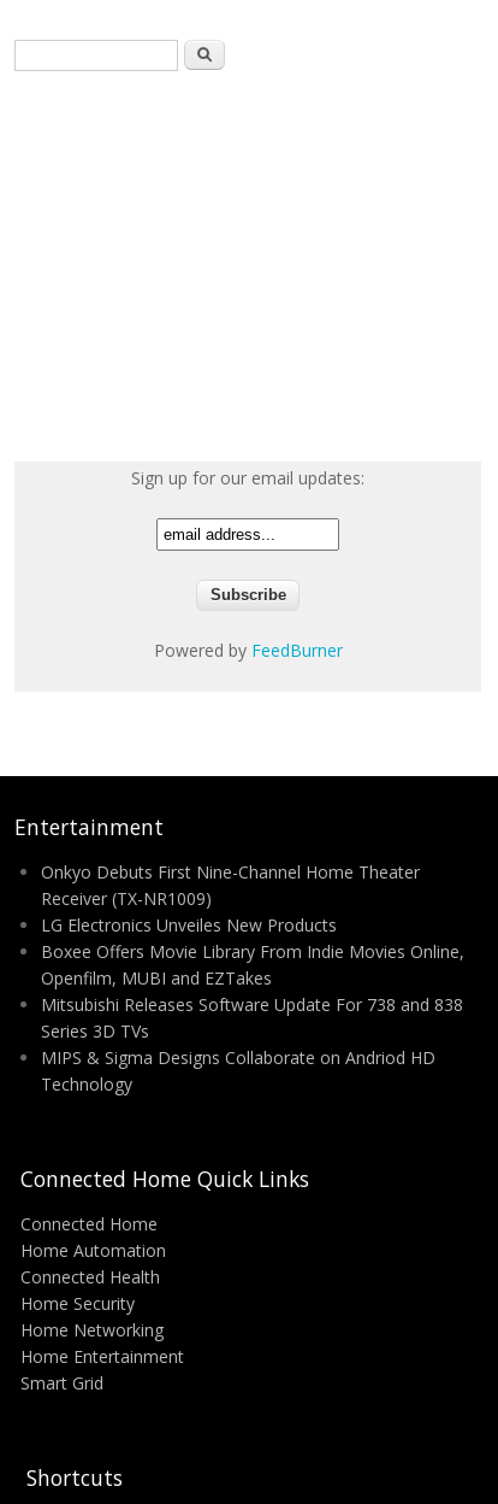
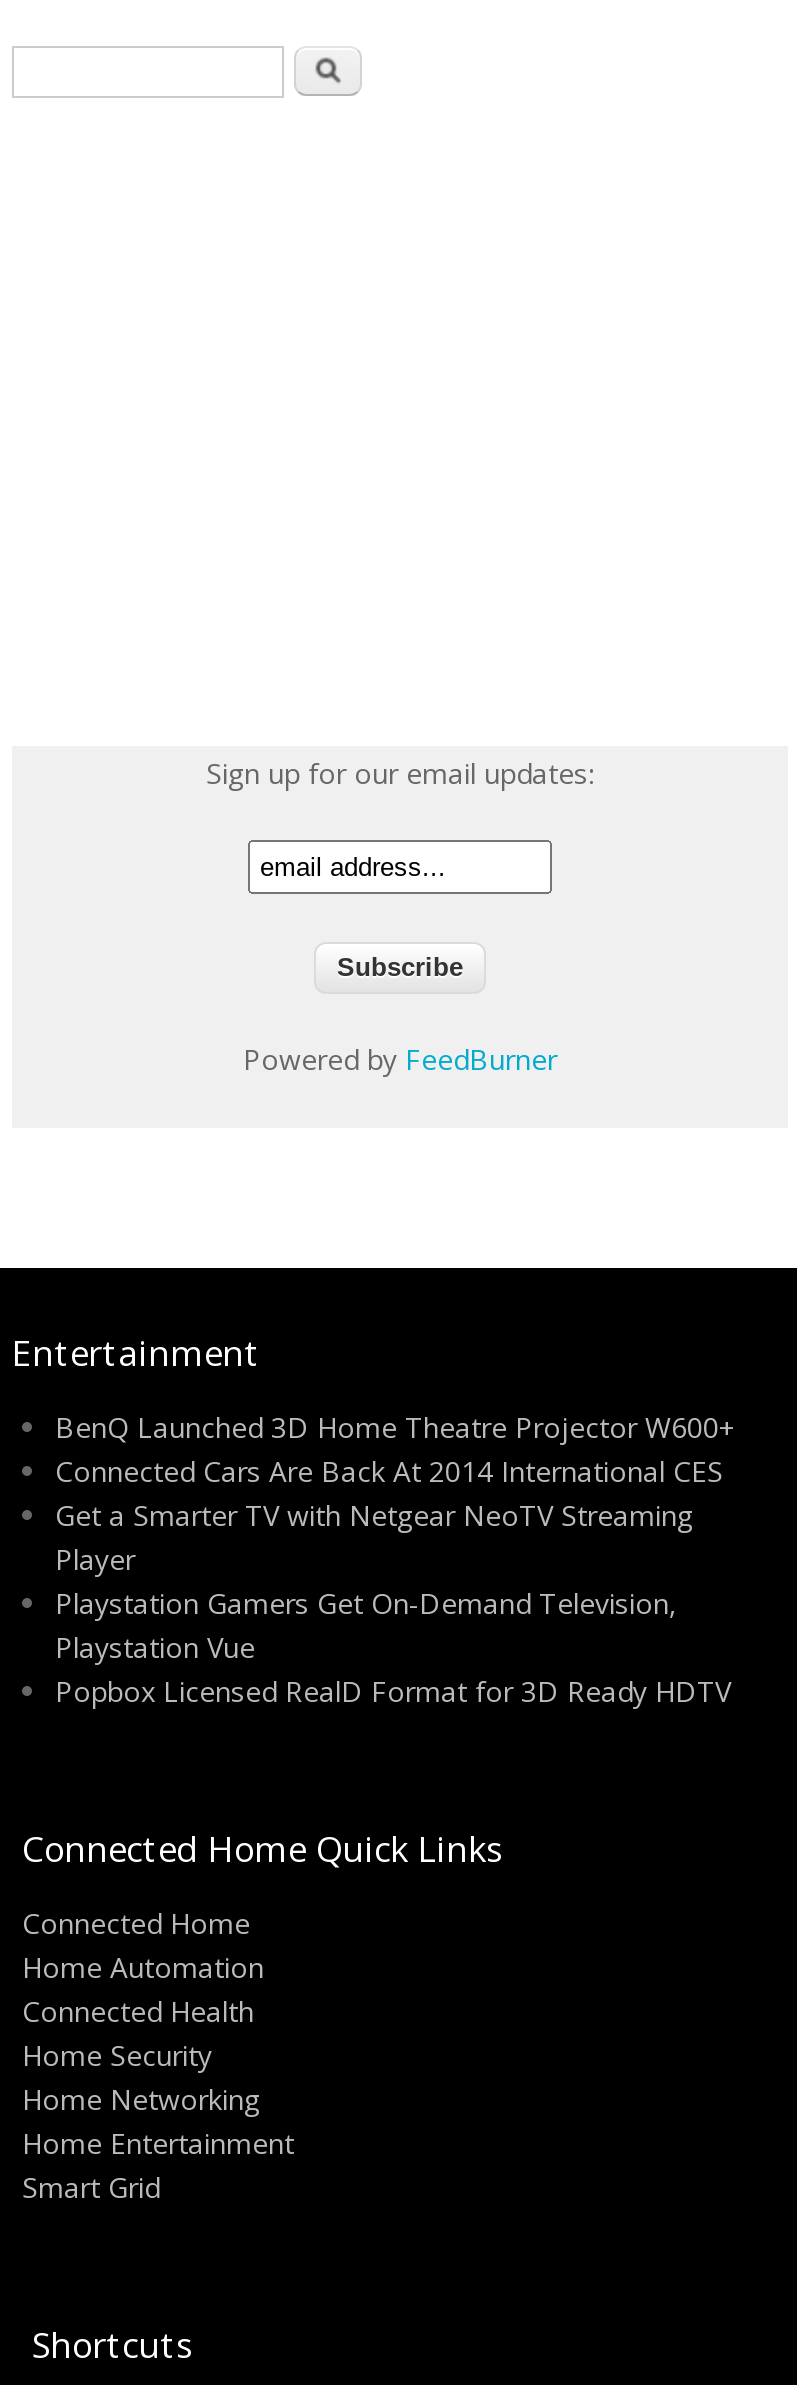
[40,860,464,1095] Onkyo Debuts First Nine-Channel Home Theater | Receiver (TX-NR1009) | LG Electronics Unveiles New Products | Boxee Offers Movie Library From Indie Movies Online, | Openfilm, MUBI and EZTakes | Mitsubishi Releases Software Update For 738 and 838 | Series 3D TVs | MIPS & Sigma Designs Collaborate on Andriod HD | Technology -> [55,1408,737,1710] BenQ Launched 3D Home Theatre Projector W600+ | Connected Cars Are Back At 2014 International CES | Get a Smarter TV with Netgear NeoTV Streaming | Player | Playstation Gamers Get On-Demand Television, | Playstation Vue | Popbox Licensed RealD Format for 3D Ready HDTV

